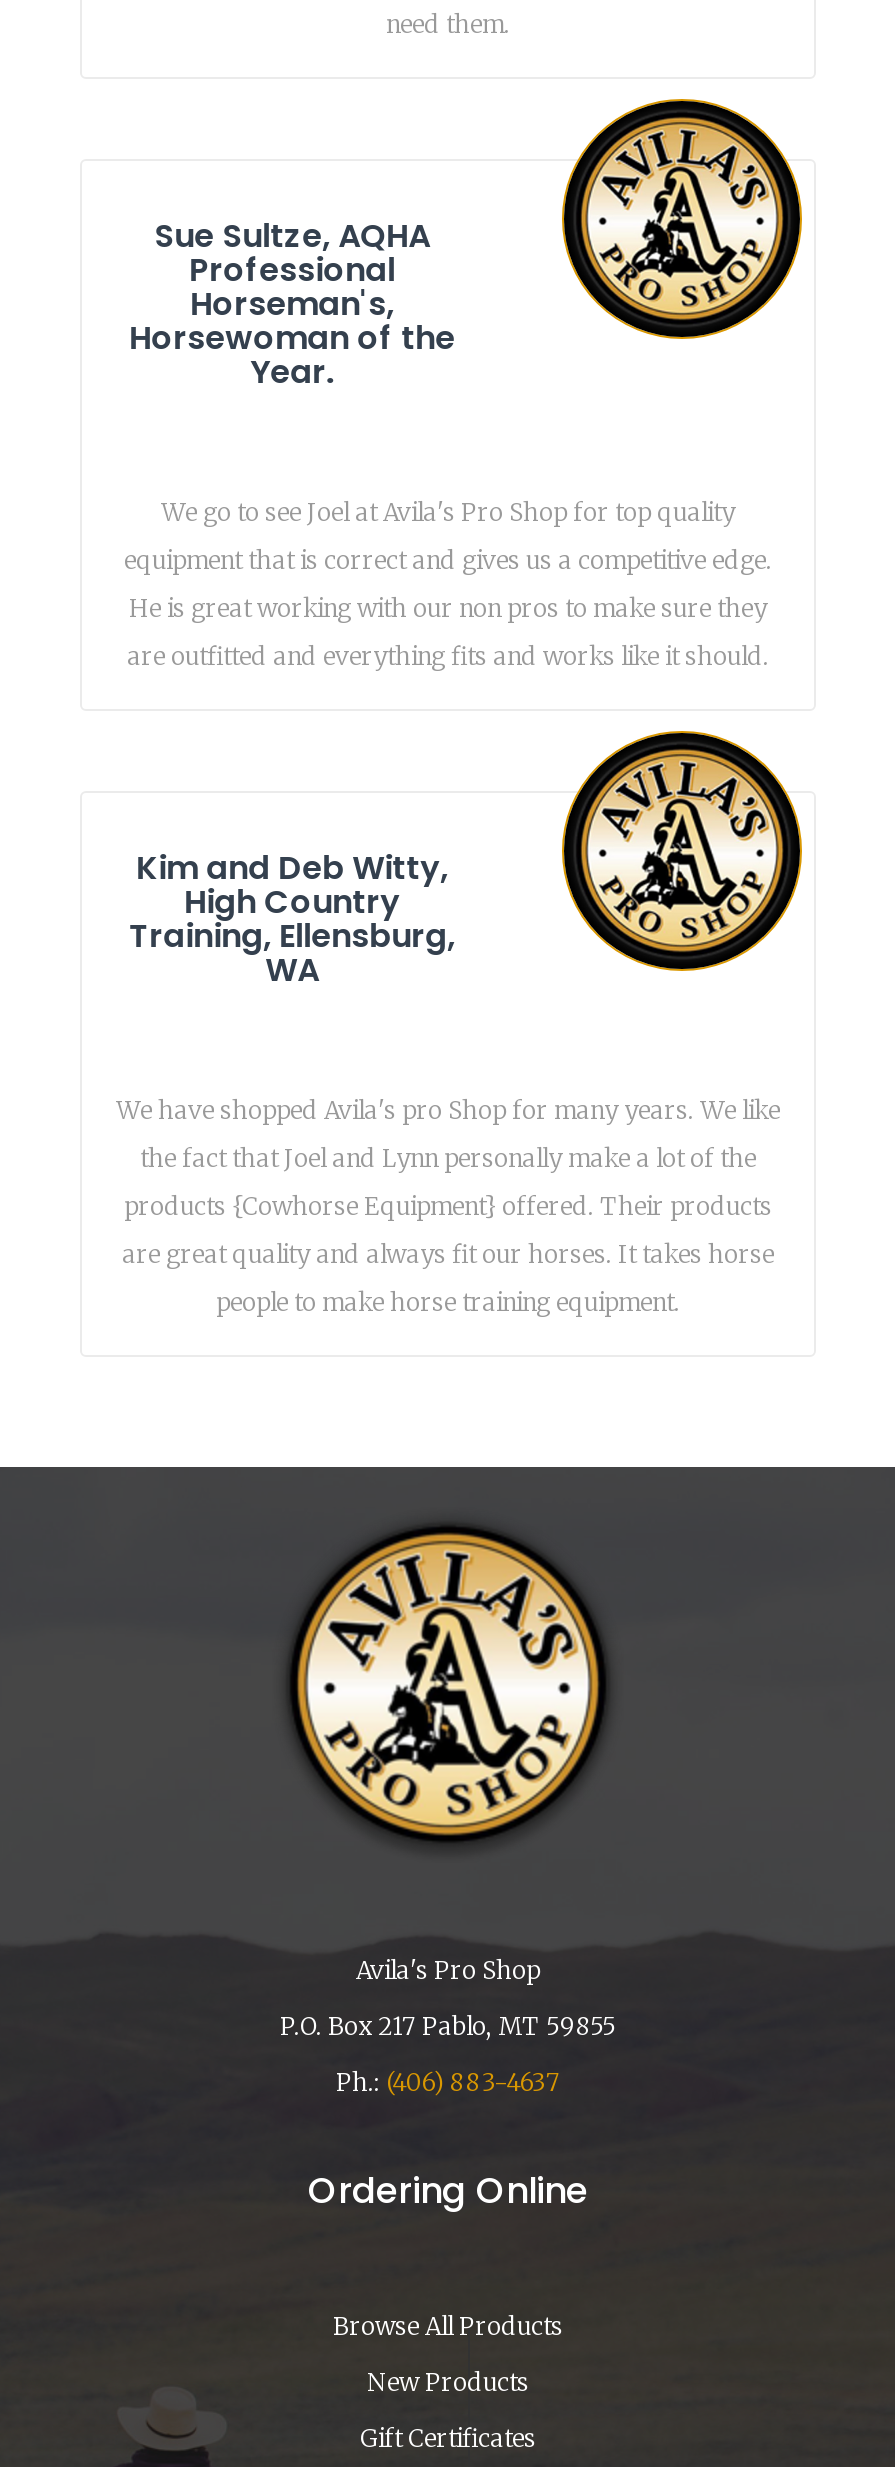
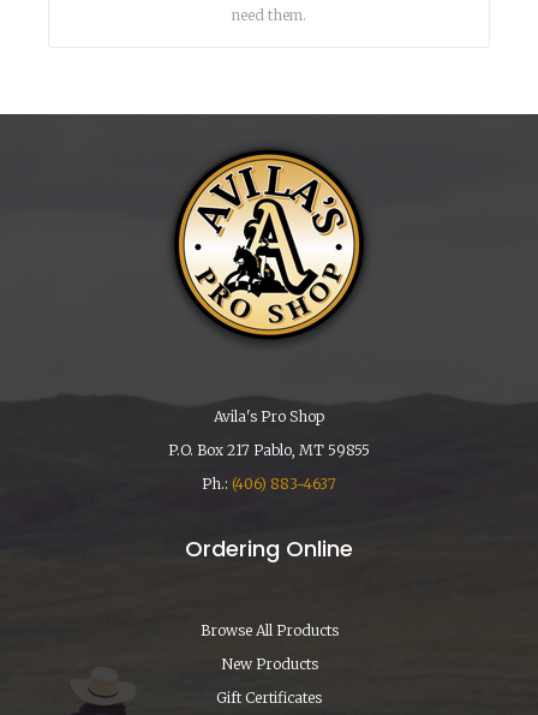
[124,97,804,671] [image] | Sue Sultze, AQHA | Professional | Horseman's, | Horsewoman of the | Year. | We go to see Joel at Avila's Pro Shop for top quality | equipment that is correct and gives us a competitive edge. | He is great working with our non pros to make sure they | are outfitted and everything fits and works like it should. -> none
[116,729,804,1317] [image] | Kim and Deb Witty, | High Country | Training, Ellensburg, | WA | We have shopped Avila's pro Shop for many years. We like | the fact that Joel and Lynn personally make a lot of the | products {Cowhorse Equipment} offered. Their products | are great quality and always fit our horses. It takes horse | people to make horse training equipment. -> none

